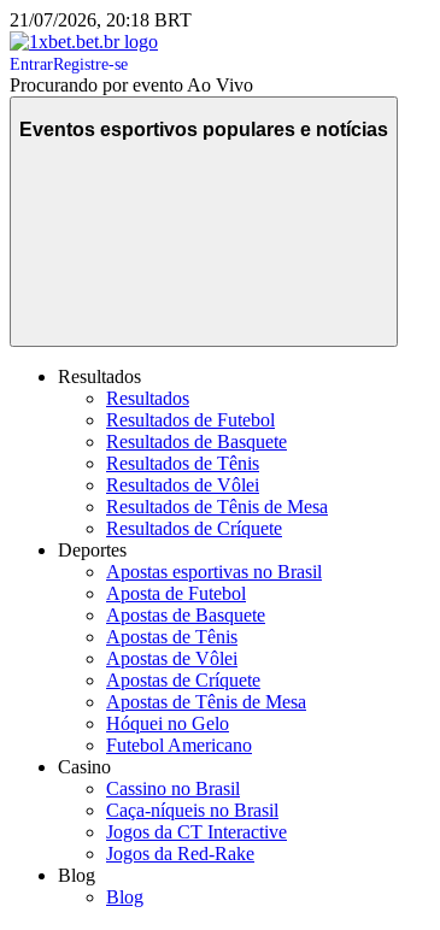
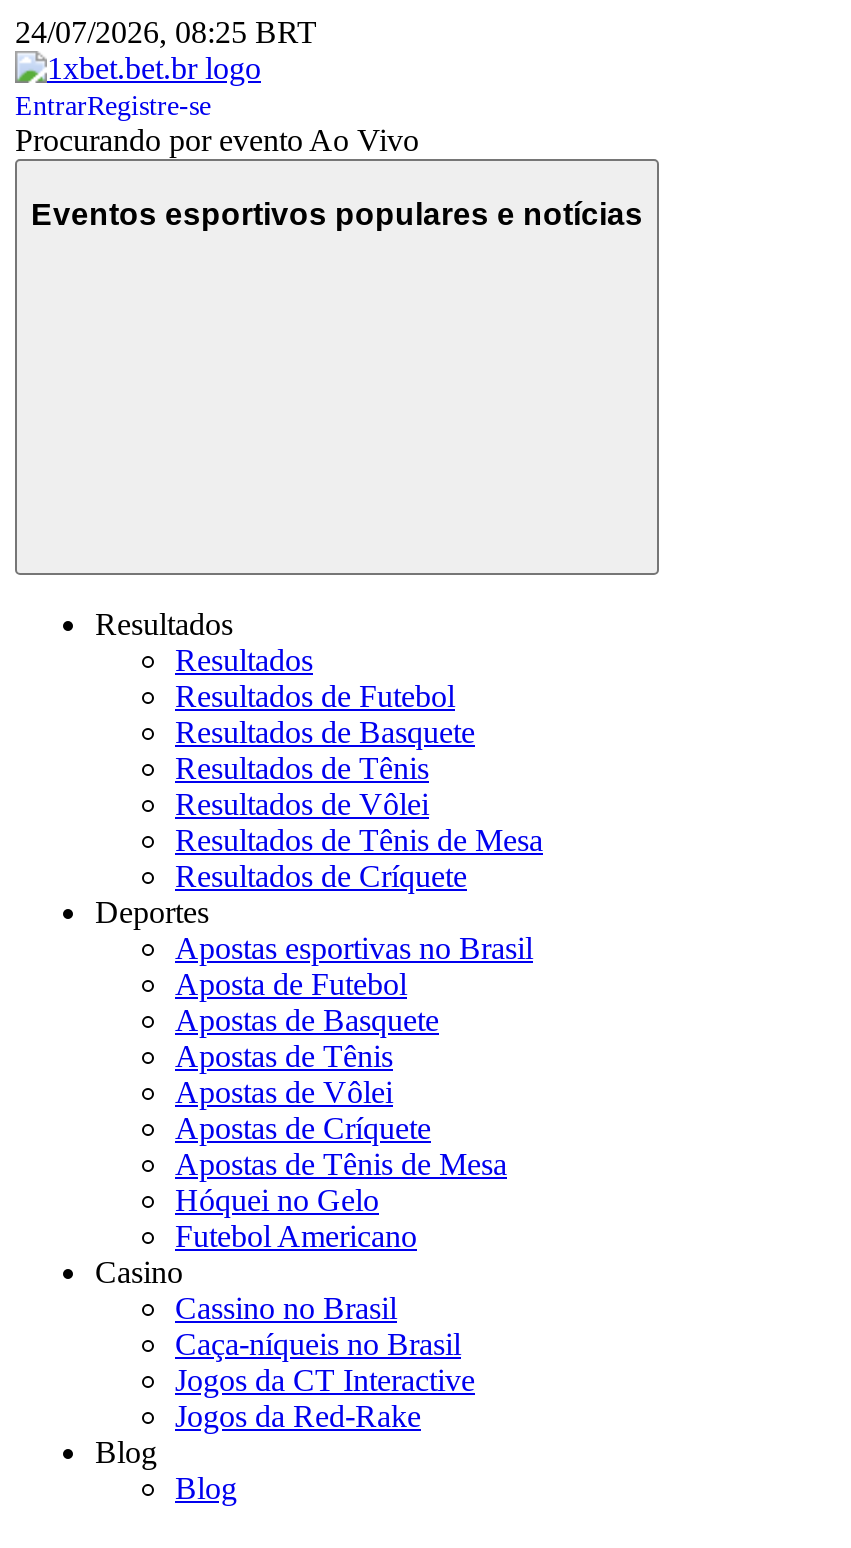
[10,10,192,30] 21/07/2026, 20:18 BRT -> [15,15,317,49] 24/07/2026, 08:25 BRT

